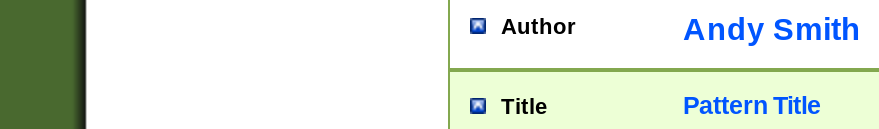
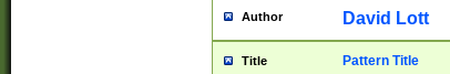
[683,12,861,46] Andy Smith -> [342,9,428,28] David Lott

